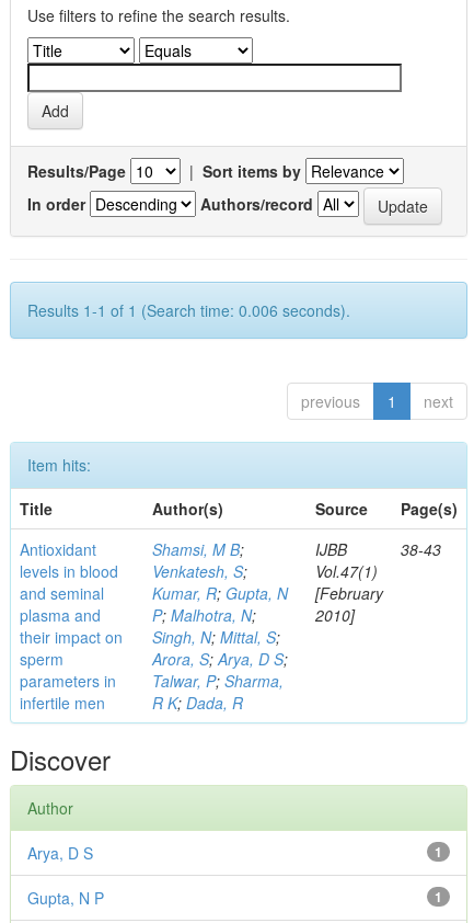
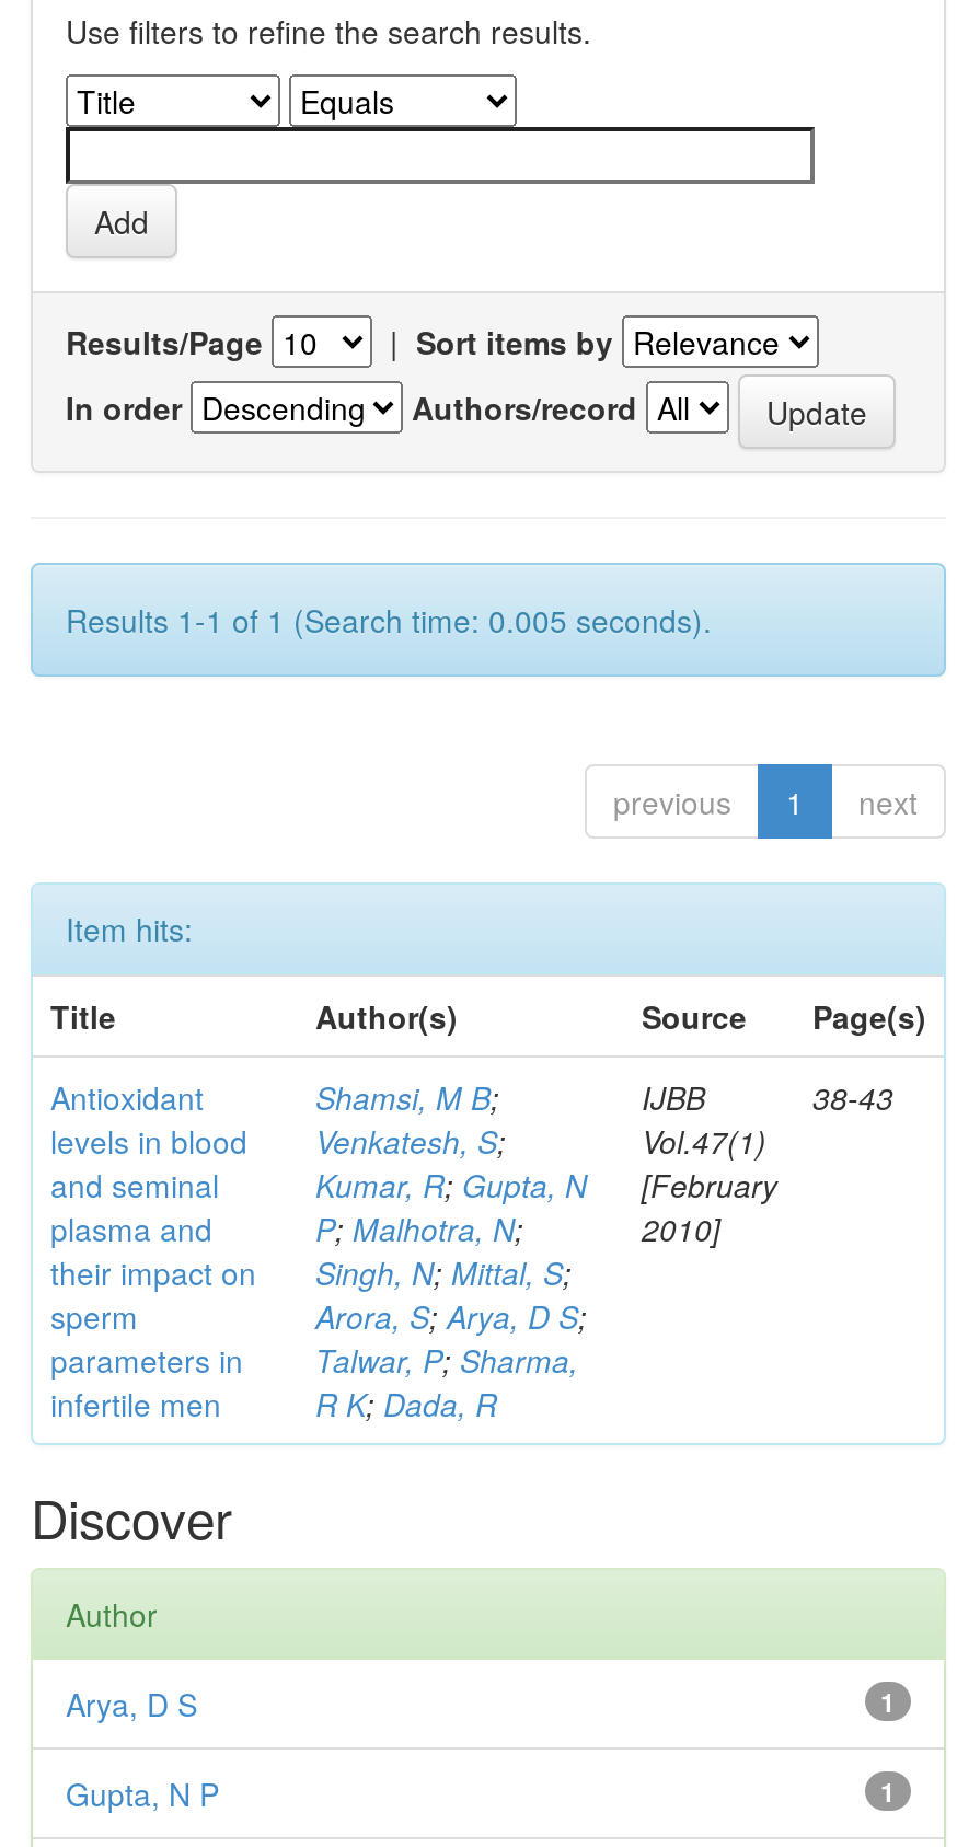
[27,299,350,321] Results 1-1 of 1 (Search time: 0.006 seconds). -> [66,598,712,642] Results 1-1 of 1 (Search time: 0.005 seconds).

